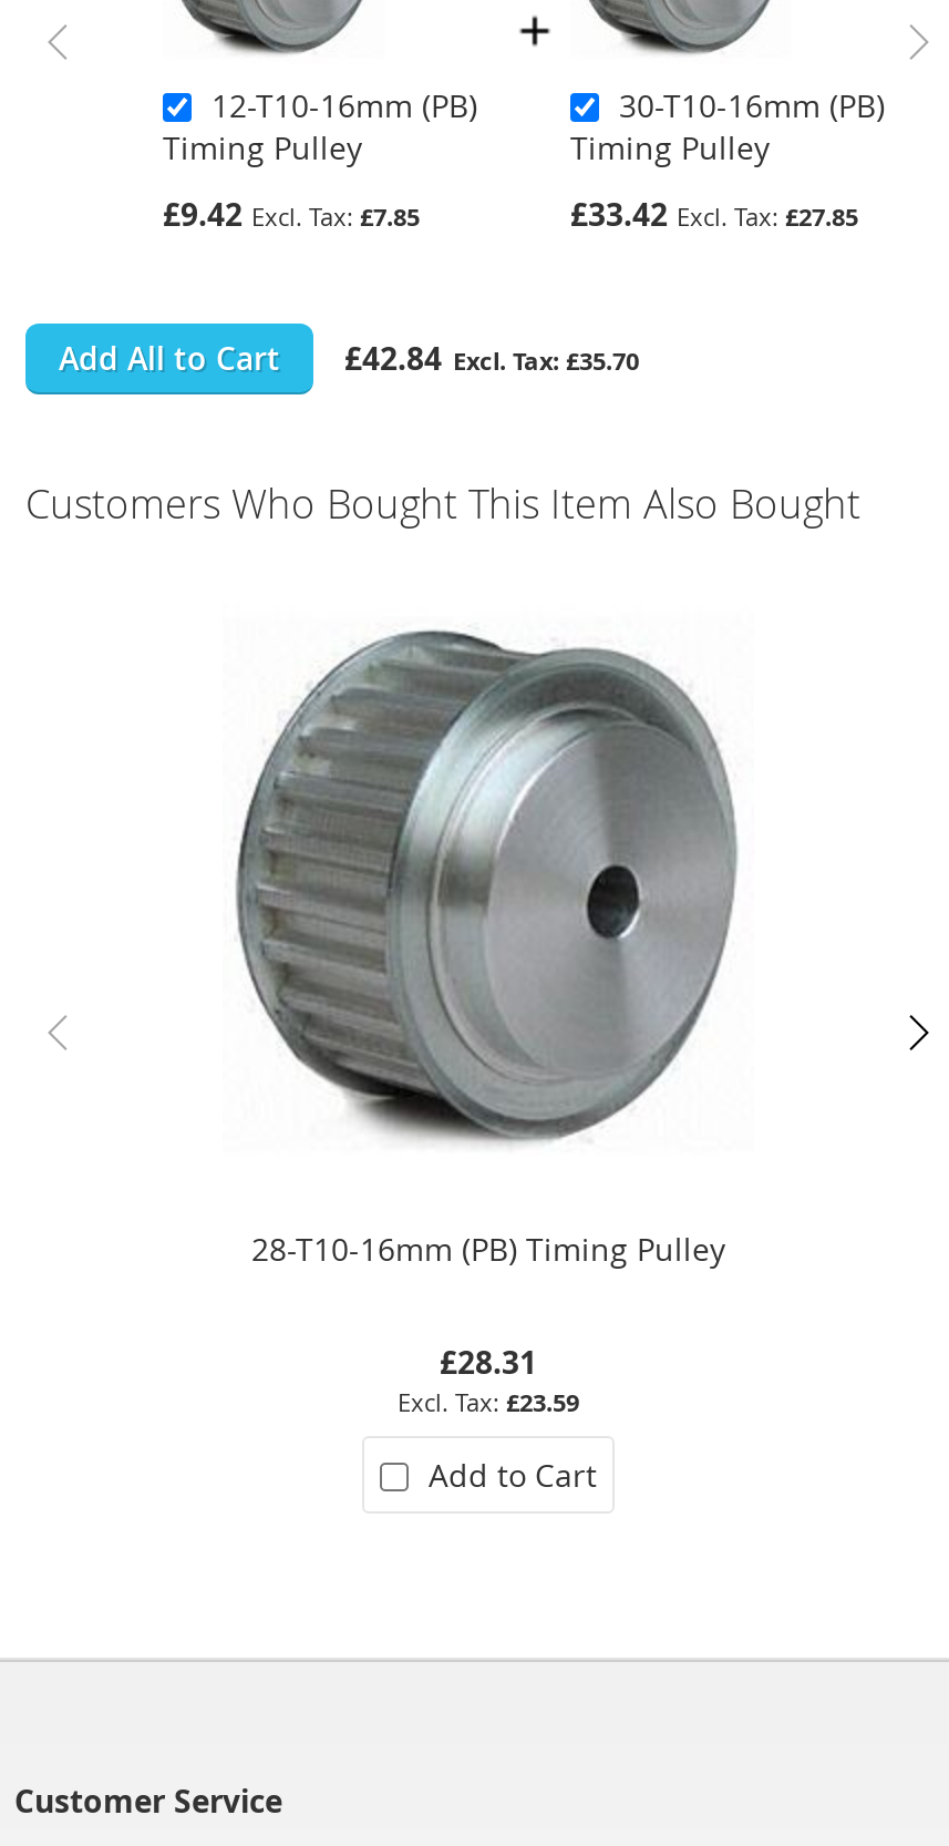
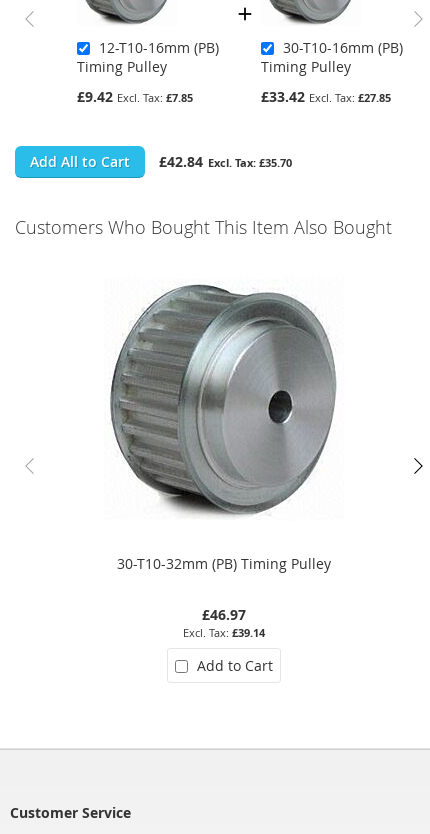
[251,1227,725,1269] 28-T10-16mm (PB) Timing Pulley -> [117,554,331,573] 30-T10-32mm (PB) Timing Pulley
[440,1340,537,1382] £28.31 -> [202,605,246,624] £46.97
[506,1385,579,1418] £23.59 -> [232,625,265,640] £39.14

